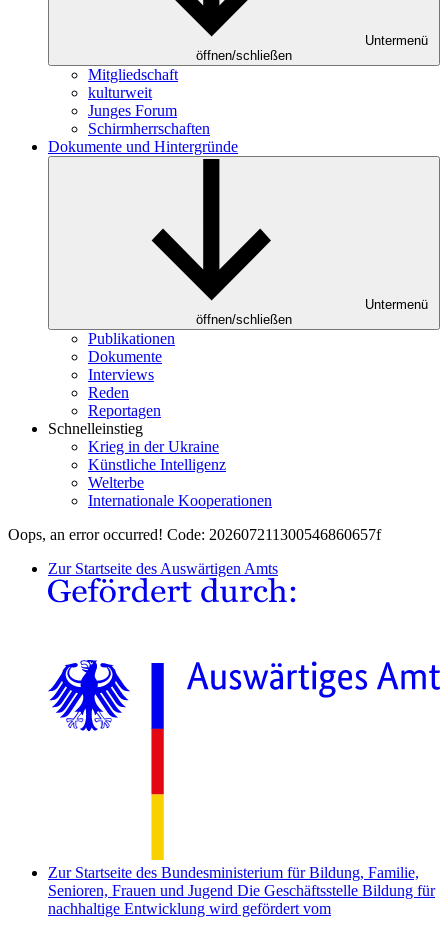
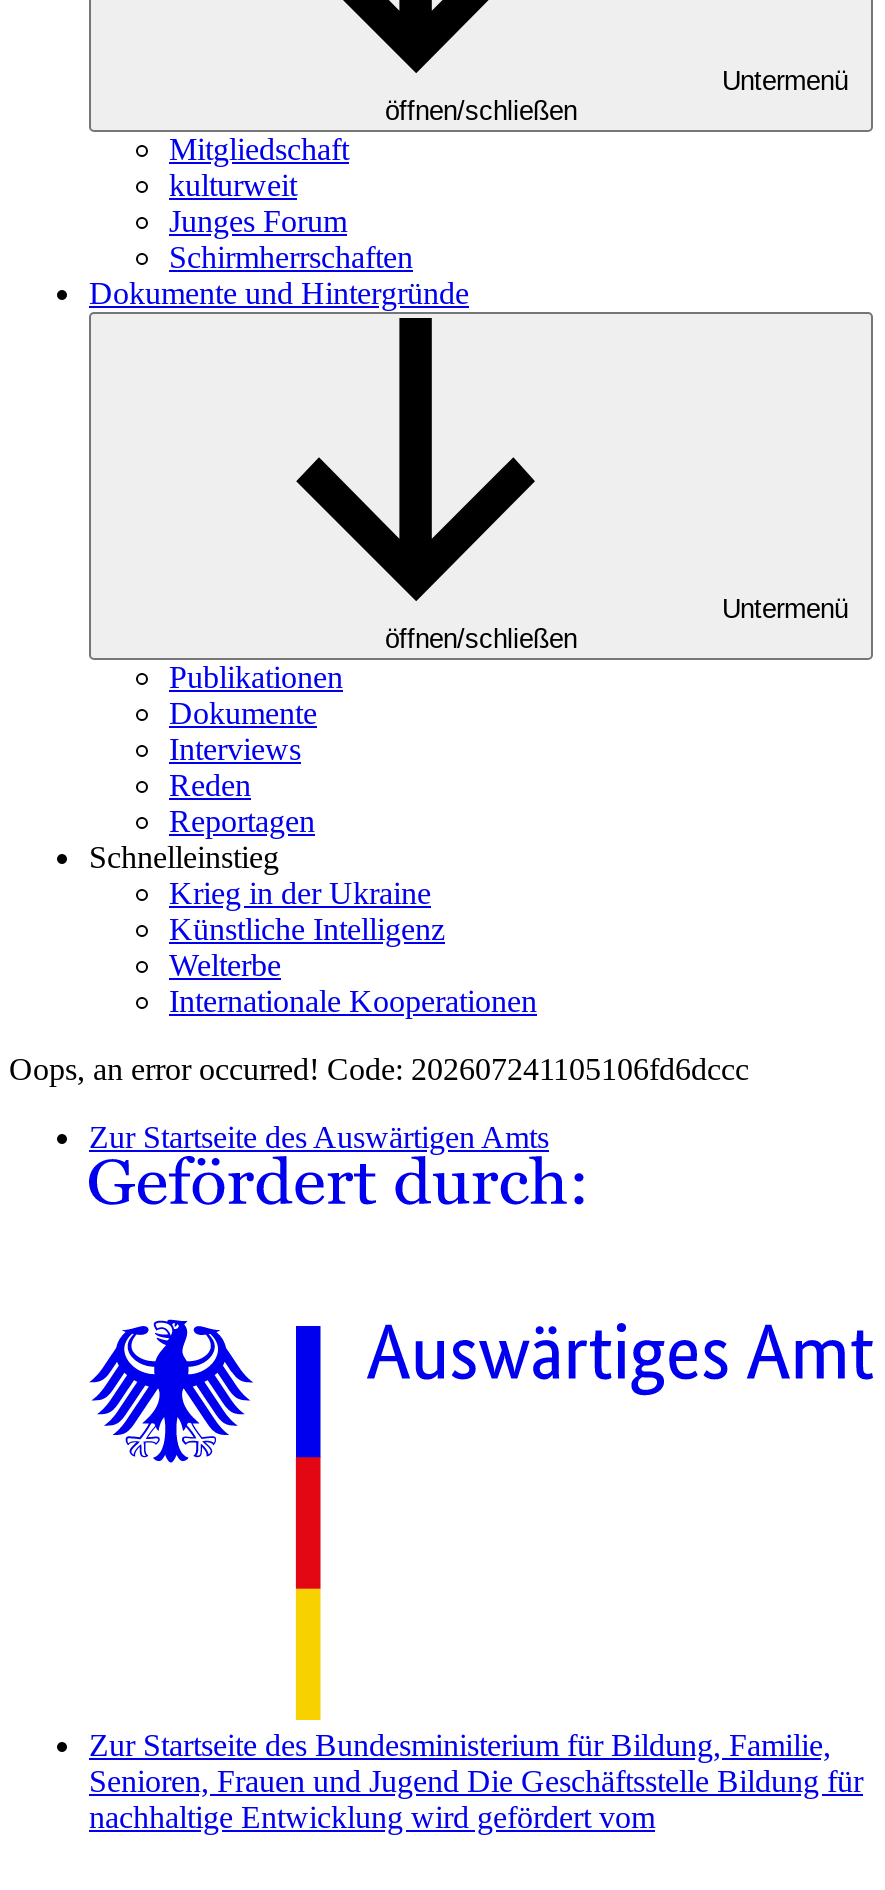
[8,526,381,543] Oops, an error occurred! Code: 202607211300546860657f -> [9,1052,749,1086] Oops, an error occurred! Code: 202607241105106fd6dccc

